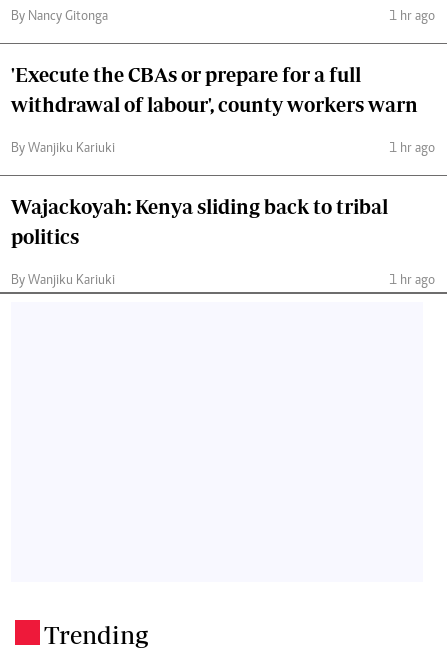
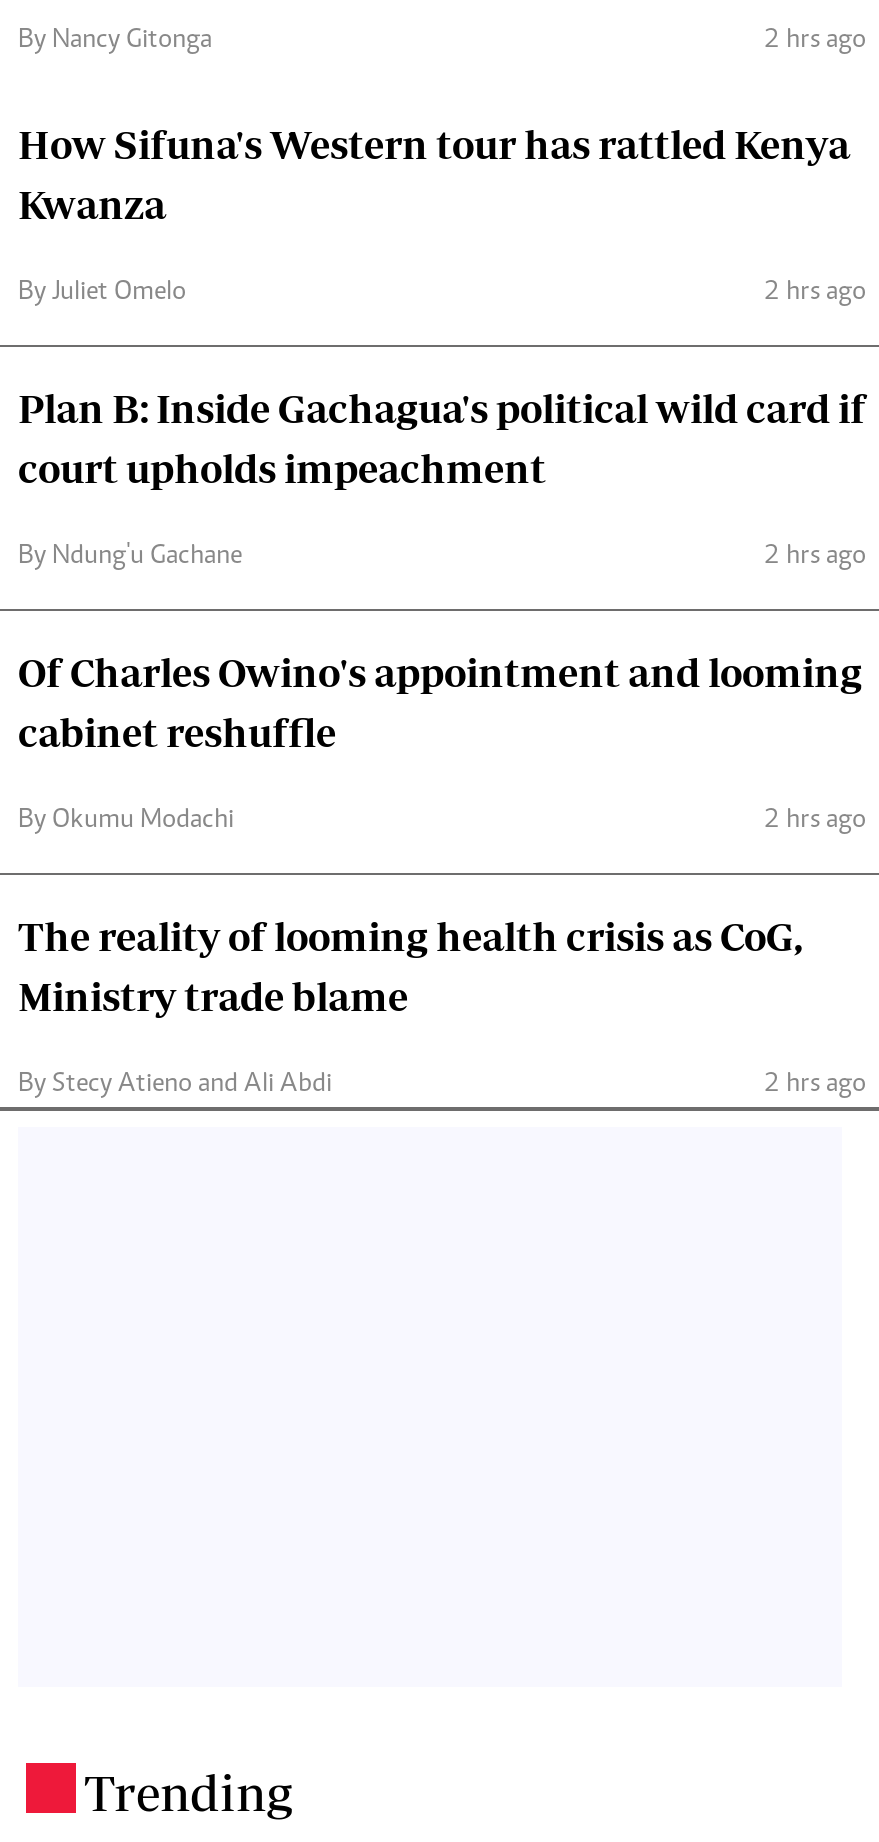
[11,10,435,288] 1 hr ago | 'Execute the CBAs or prepare for a full | withdrawal of labour', county workers warn | By Wanjiku Kariuki | 1 hr ago | Wajackoyah: Kenya sliding back to tribal | politics | By Wanjiku Kariuki | 1 hr ago -> [18,27,866,1099] 2 hrs ago | How Sifuna's Western tour has rattled Kenya | Kwanza | By Juliet Omelo | 2 hrs ago | Plan B: Inside Gachagua's political wild card if | court upholds impeachment | By Ndung'u Gachane | 2 hrs ago | Of Charles Owino's appointment and looming | cabinet reshuffle | By Okumu Modachi | 2 hrs ago | The reality of looming health crisis as CoG, | Ministry trade blame | By Stecy Atieno and Ali Abdi | 2 hrs ago

